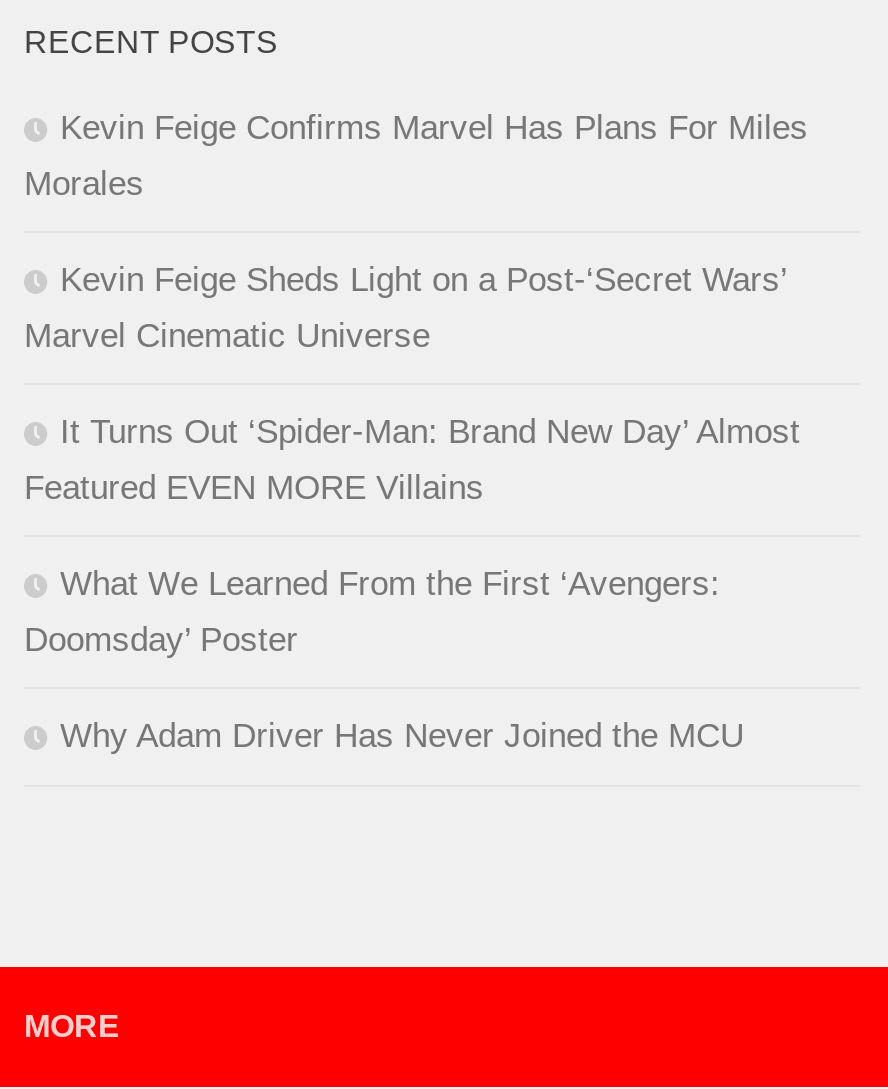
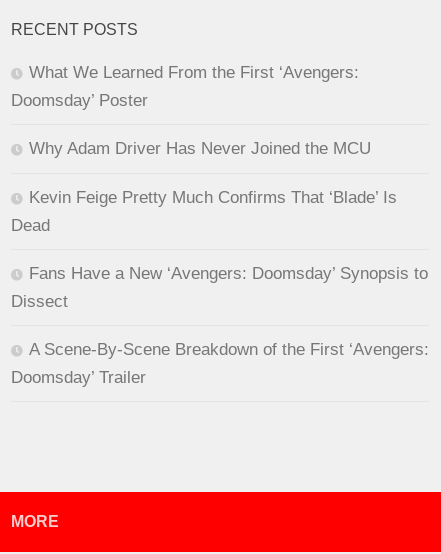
[24,108,808,506] Kevin Feige Confirms Marvel Has Plans For Miles | Morales | Kevin Feige Sheds Light on a Post-‘Secret Wars’ | Marvel Cinematic Universe | It Turns Out ‘Spider-Man: Brand New Day’ Almost | Featured EVEN MORE Villains -> none
moved [24,564,744,754] -> [11,63,371,158]: What We Learned From the First ‘Avengers: | Doomsday’ Poster | Why Adam Driver Has Never Joined the MCU
none -> [11,188,429,387] Kevin Feige Pretty Much Confirms That ‘Blade’ Is | Dead | Fans Have a New ‘Avengers: Doomsday’ Synopsis to | Dissect | A Scene-By-Scene Breakdown of the First ‘Avengers: | Doomsday’ Trailer

